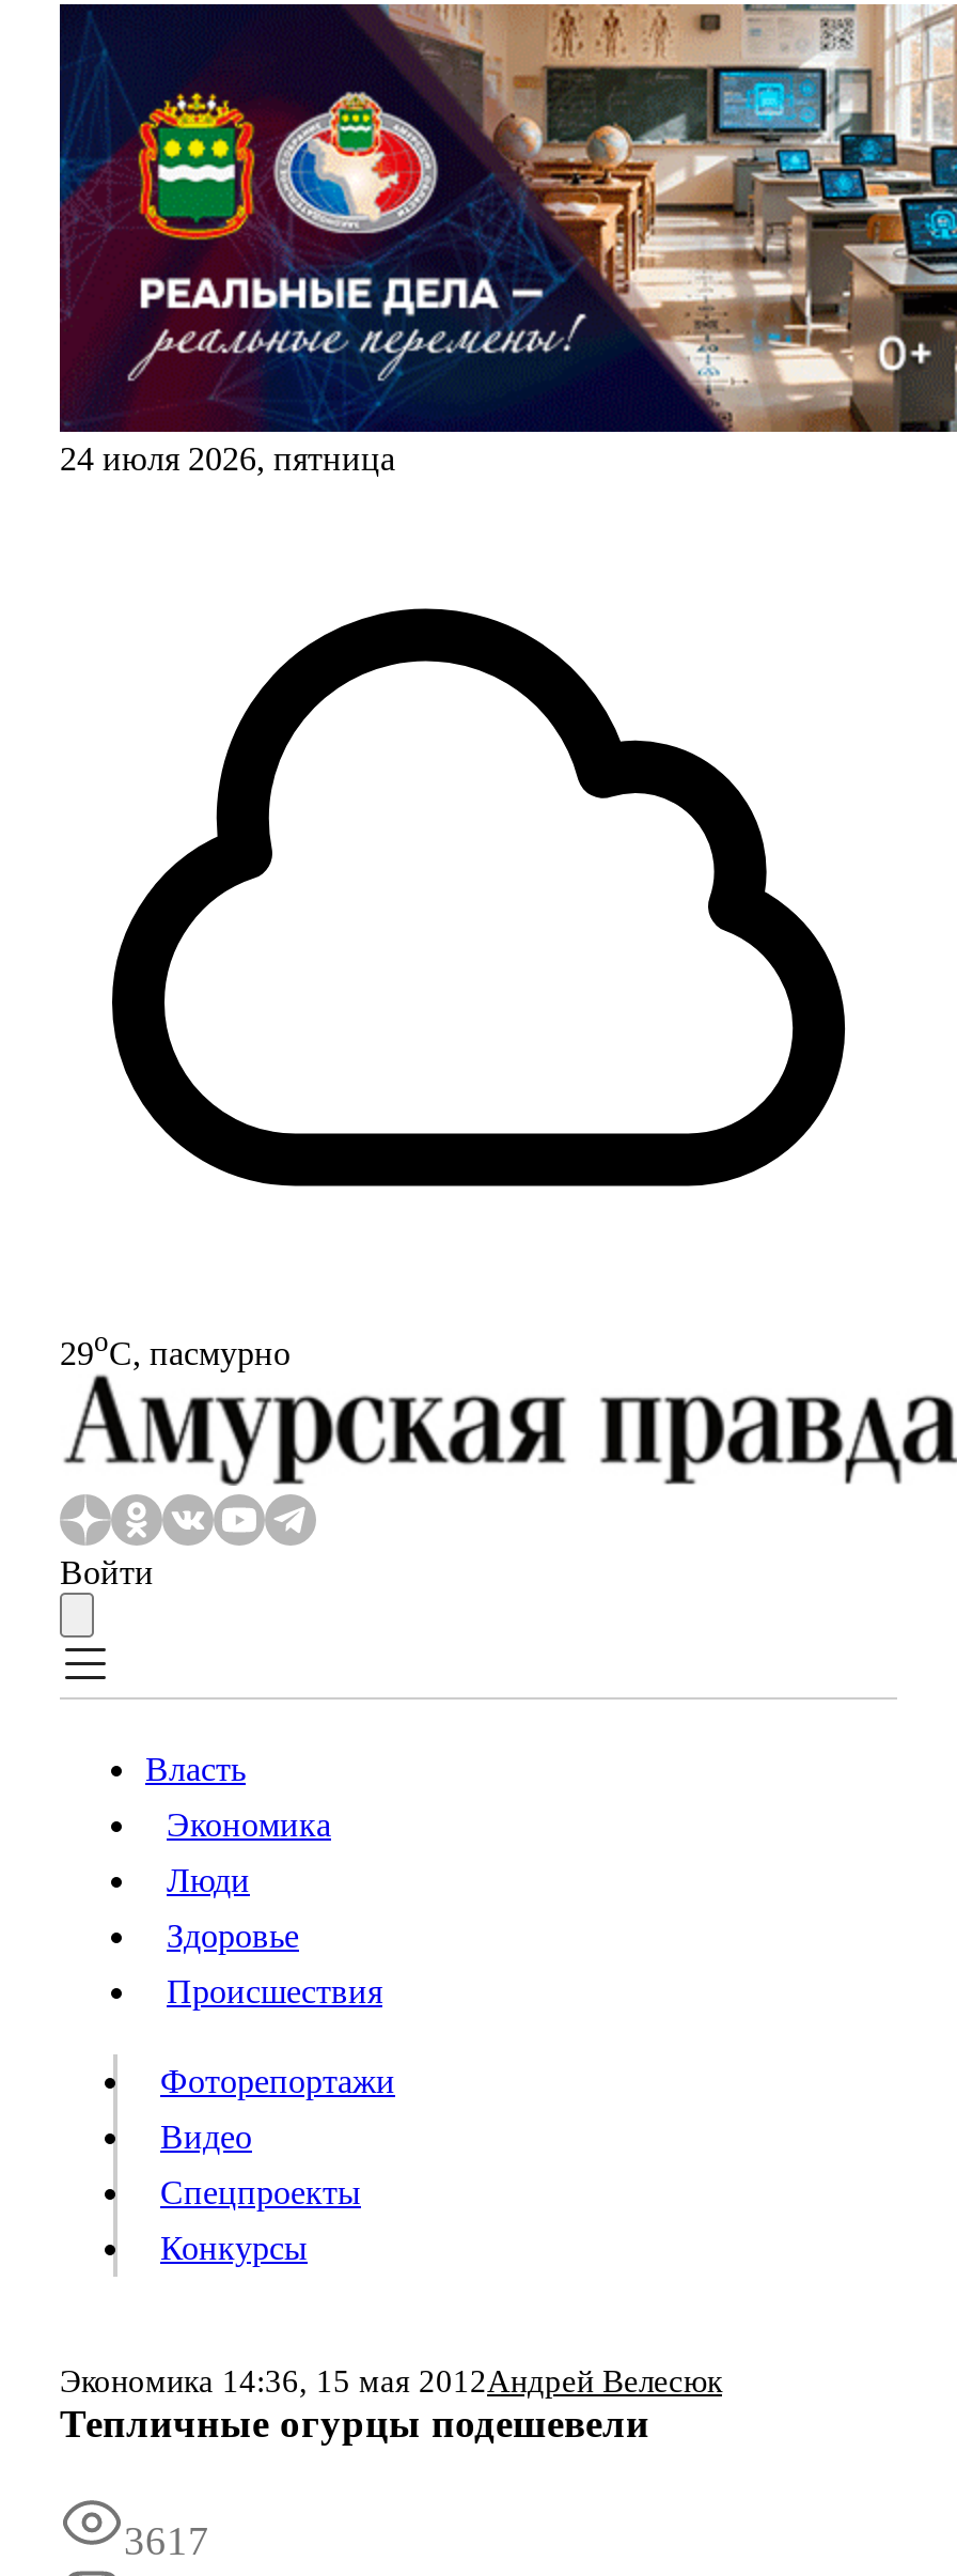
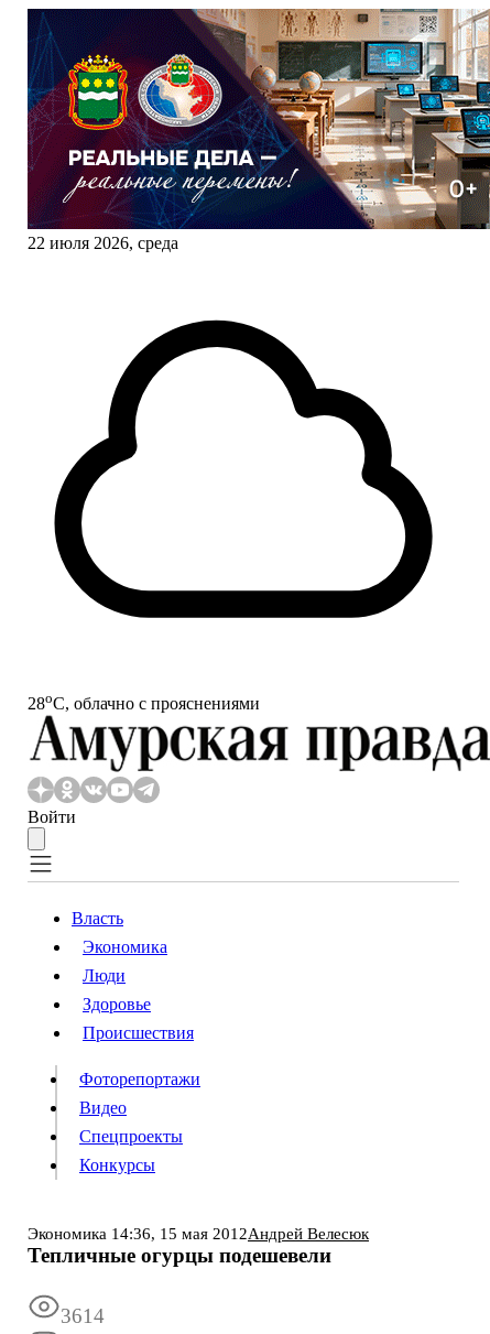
[60,440,395,477] 24 июля 2026, пятница -> [28,234,178,252] 22 июля 2026, среда
[60,1325,291,1371] 29oС, пасмурно -> [28,690,260,713] 28oС, облачно с прояснениями
[124,2519,209,2564] 3617 -> [61,1305,105,1328] 3614

